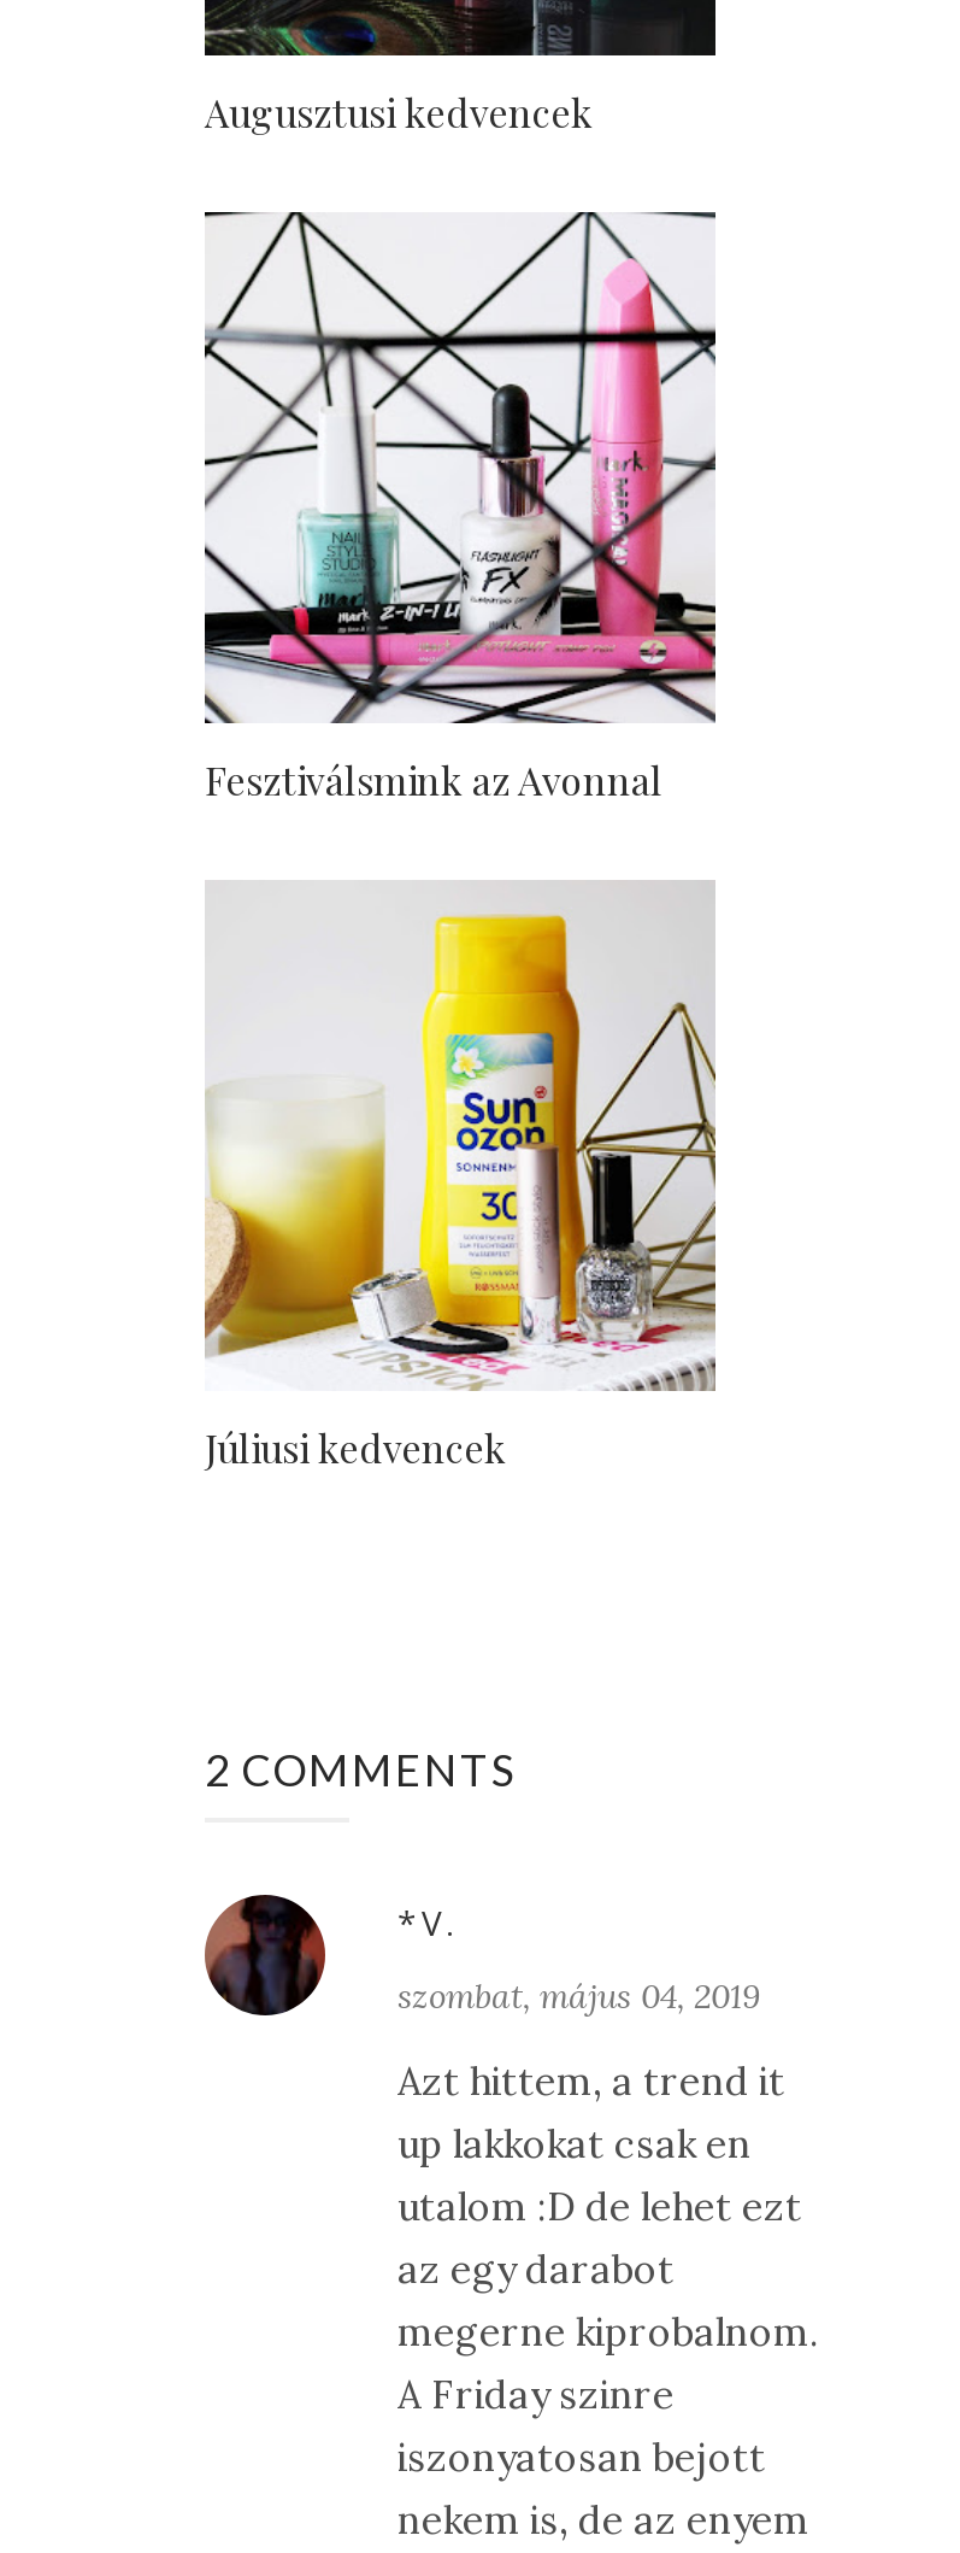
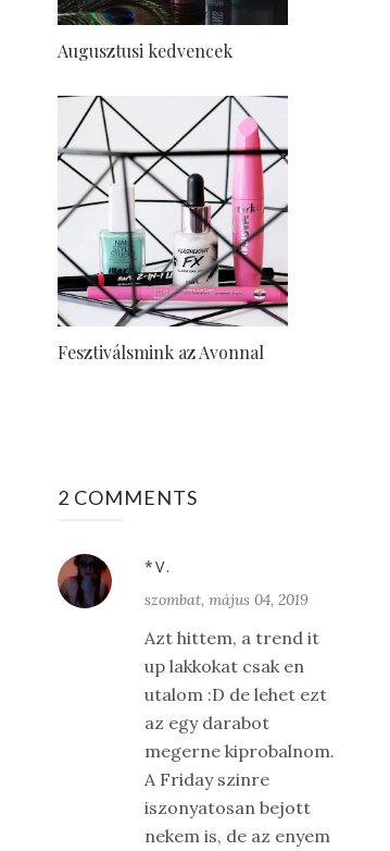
[202,882,718,1472] [image] | Júliusi kedvencek -> none

